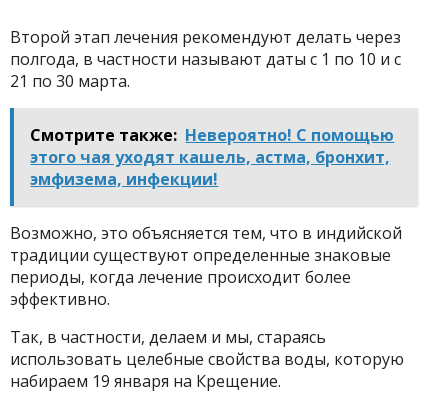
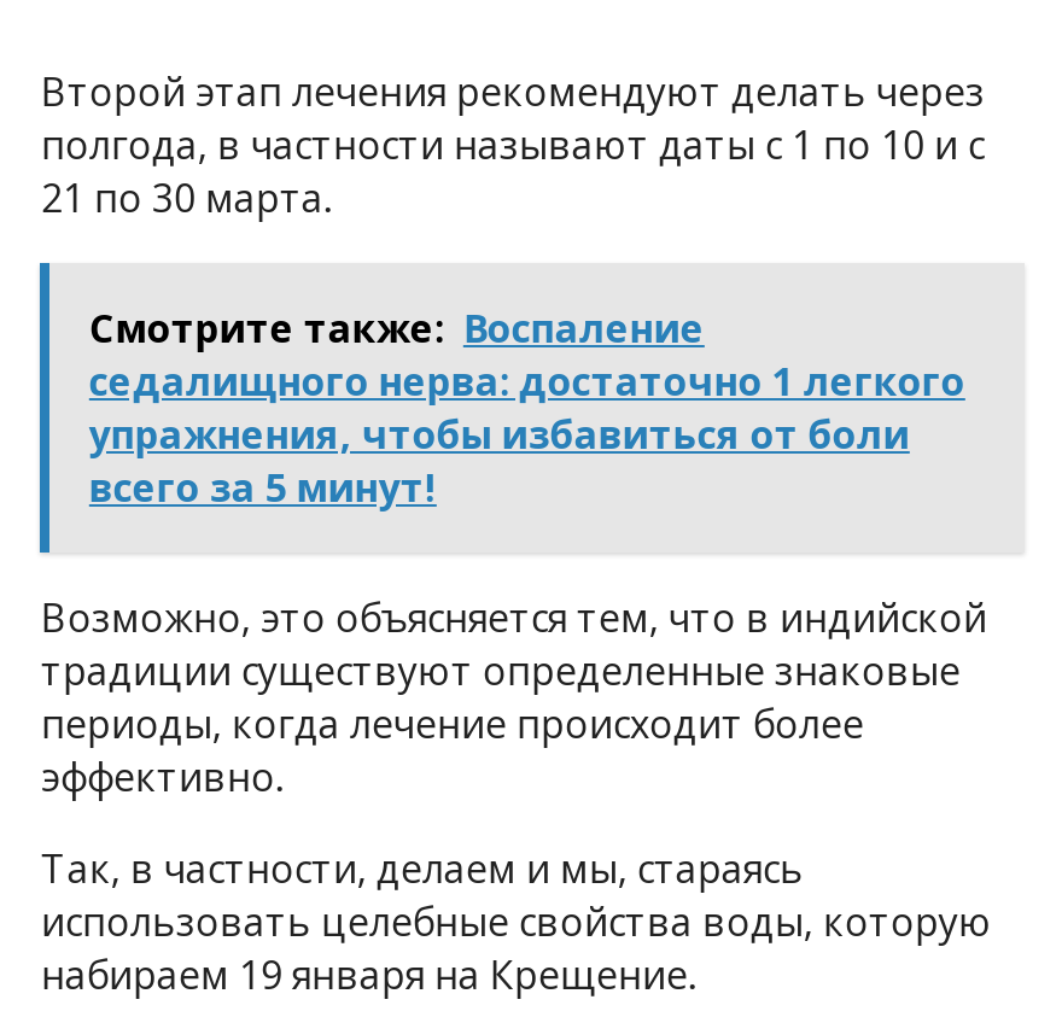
[30,124,394,190] Смотрите также: Невероятно! С помощью | этого чая уходят кашель, астма, бронхит, | эмфизема, инфекции! -> [89,301,965,513] Смотрите также: Воспаление | седалищного нерва: достаточно 1 легкого | упражнения, чтобы избавиться от боли | всего за 5 минут!

